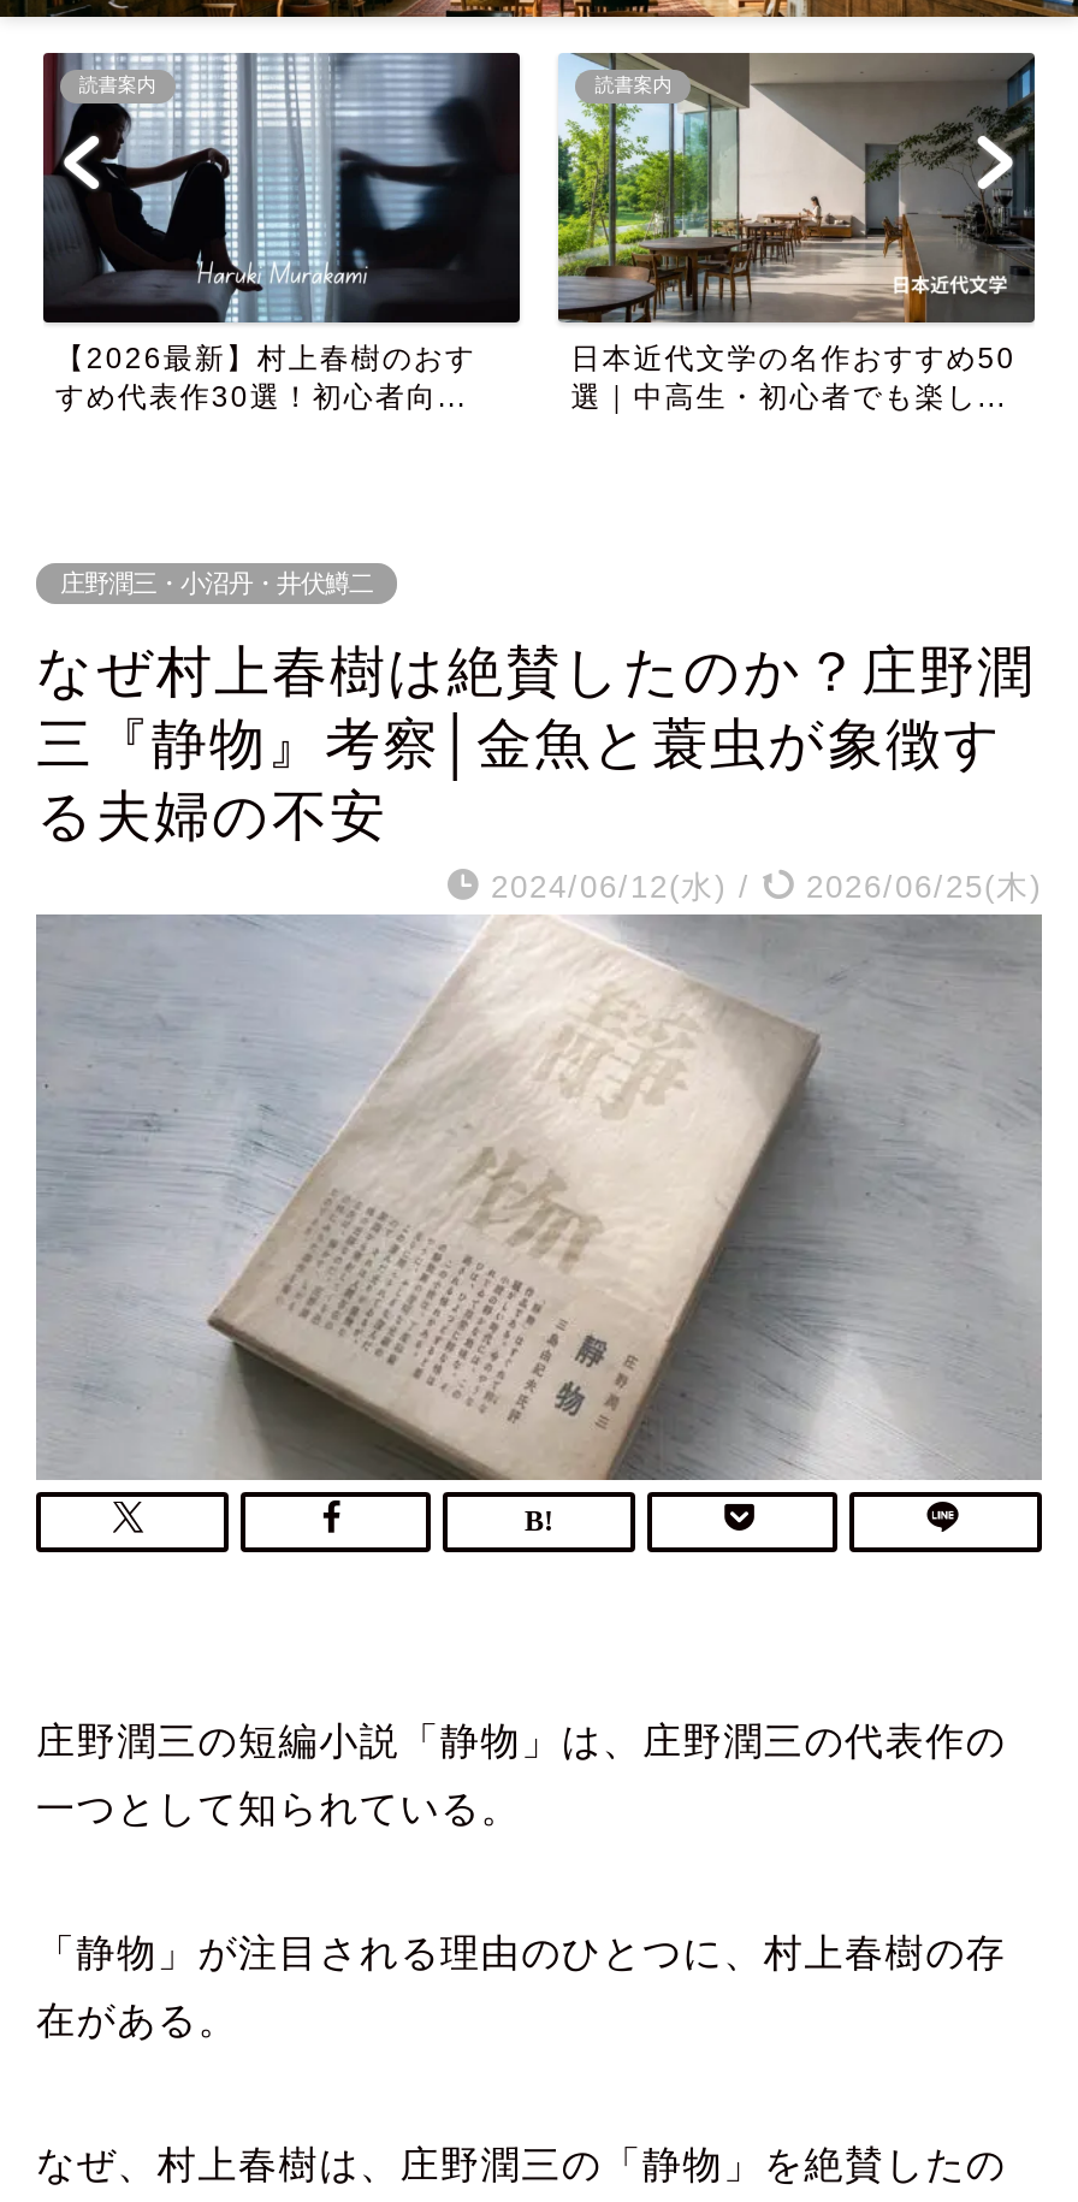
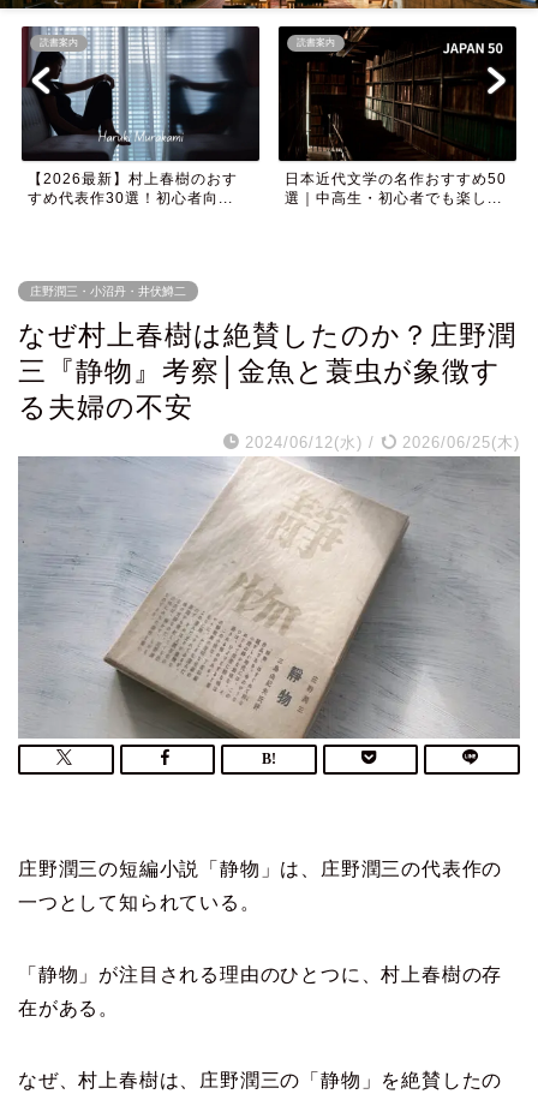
[556,51,1035,325] [image] -> [277,25,516,162] [image]

